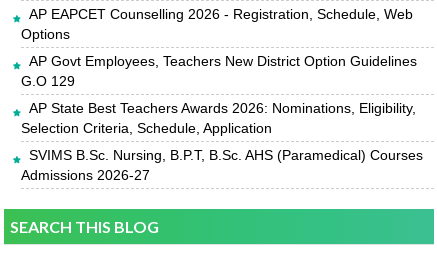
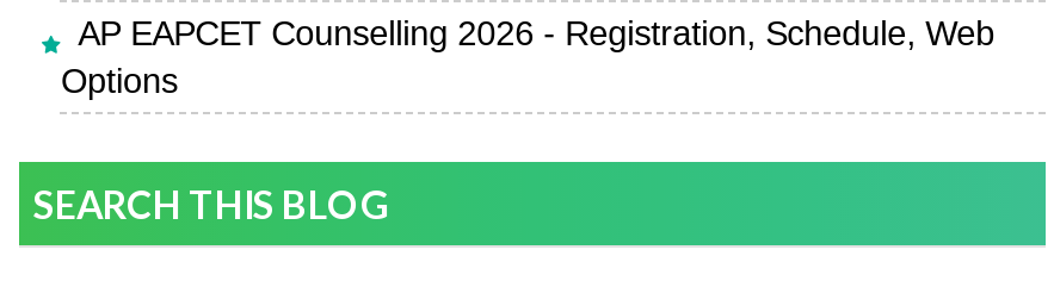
[21,53,423,183] AP Govt Employees, Teachers New District Option Guidelines | G.O 129 | AP State Best Teachers Awards 2026: Nominations, Eligibility, | Selection Criteria, Schedule, Application | SVIMS B.Sc. Nursing, B.P.T, B.Sc. AHS (Paramedical) Courses | Admissions 2026-27 -> none

